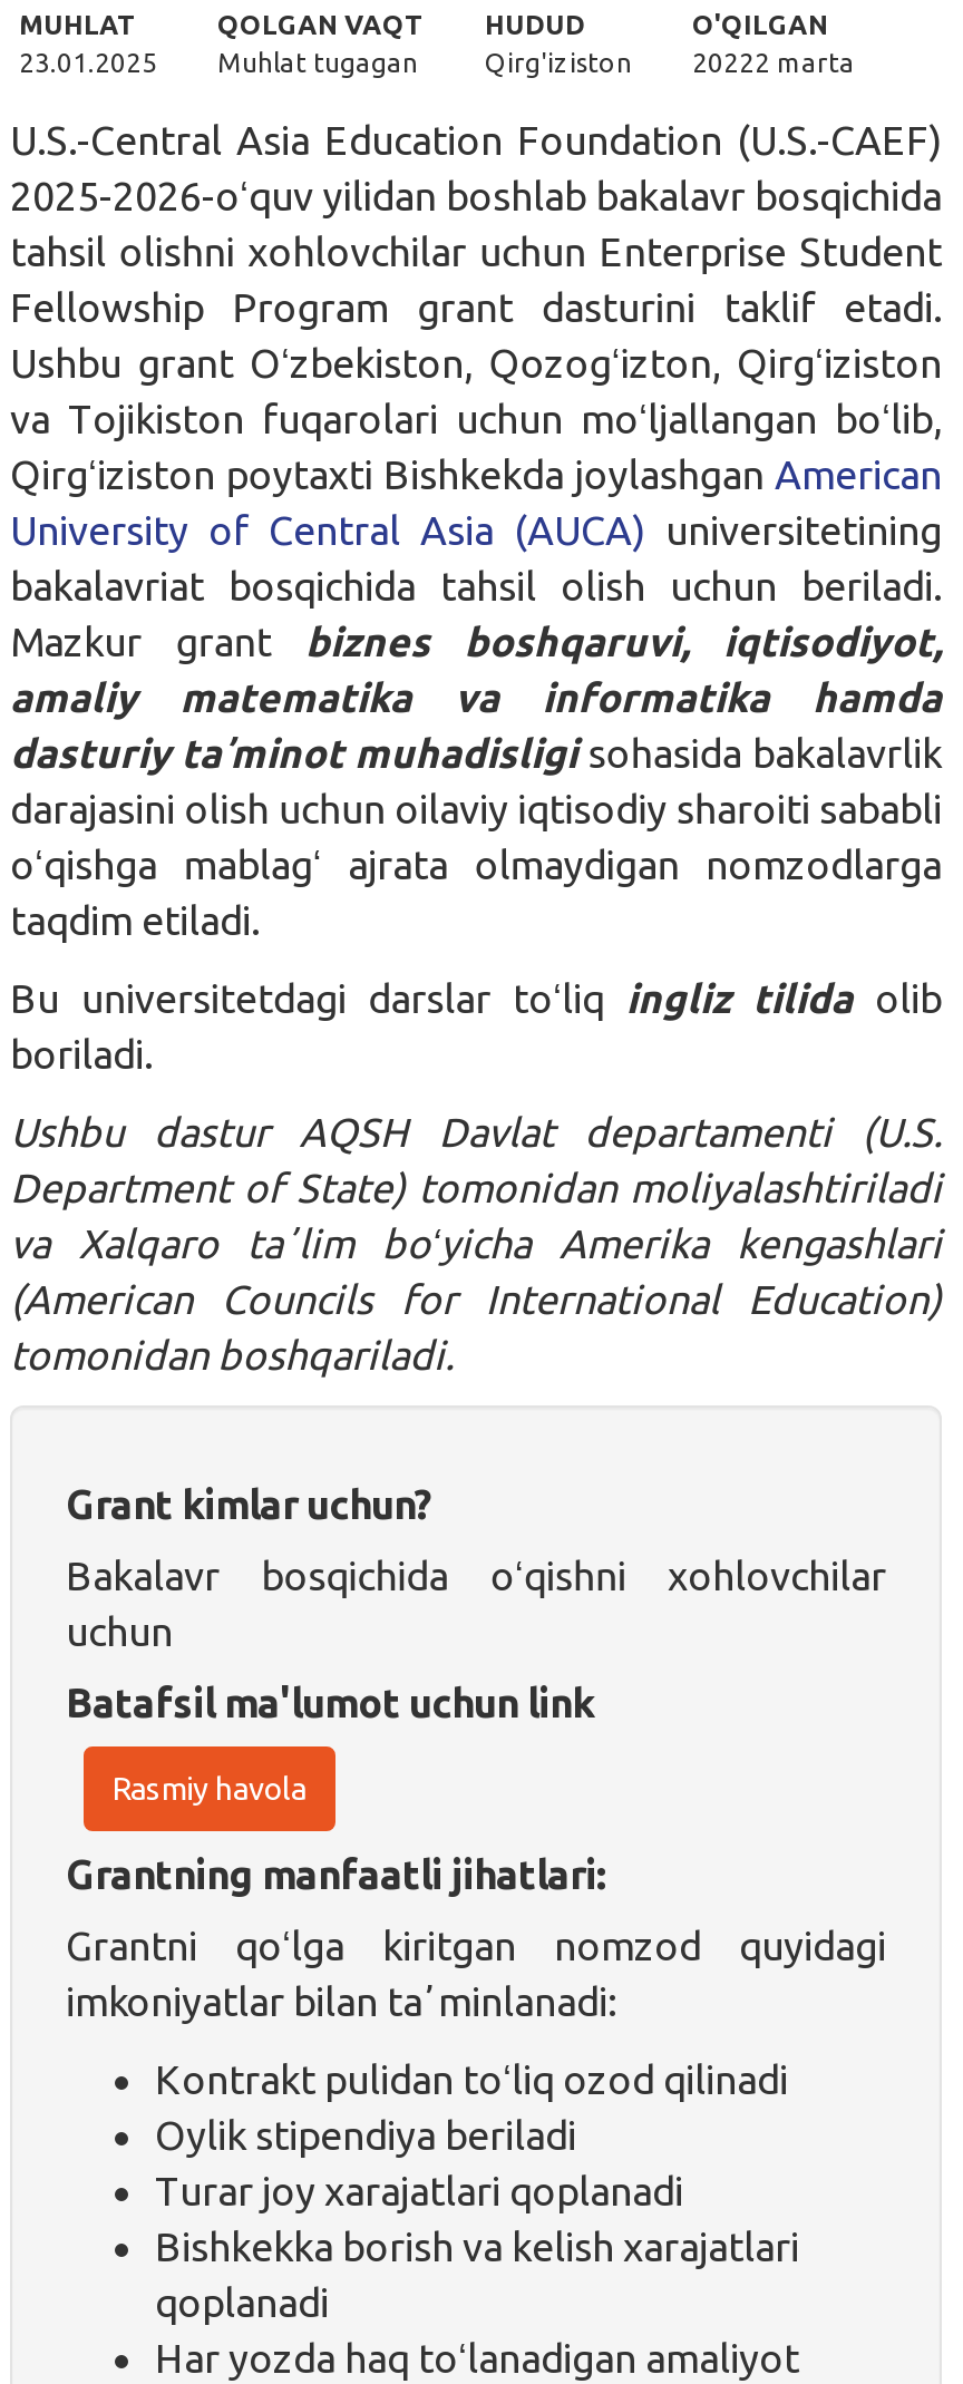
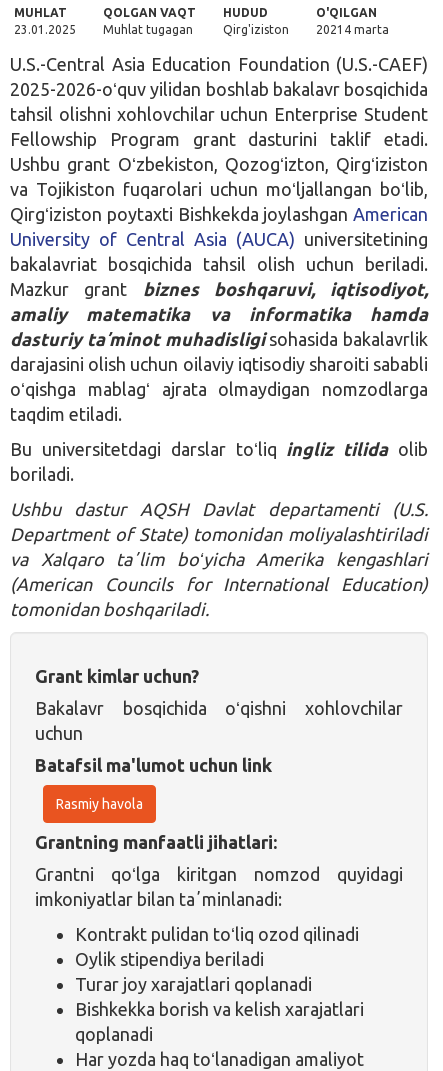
[692,47,855,76] 20222 marta -> [316,23,389,36] 20214 marta

